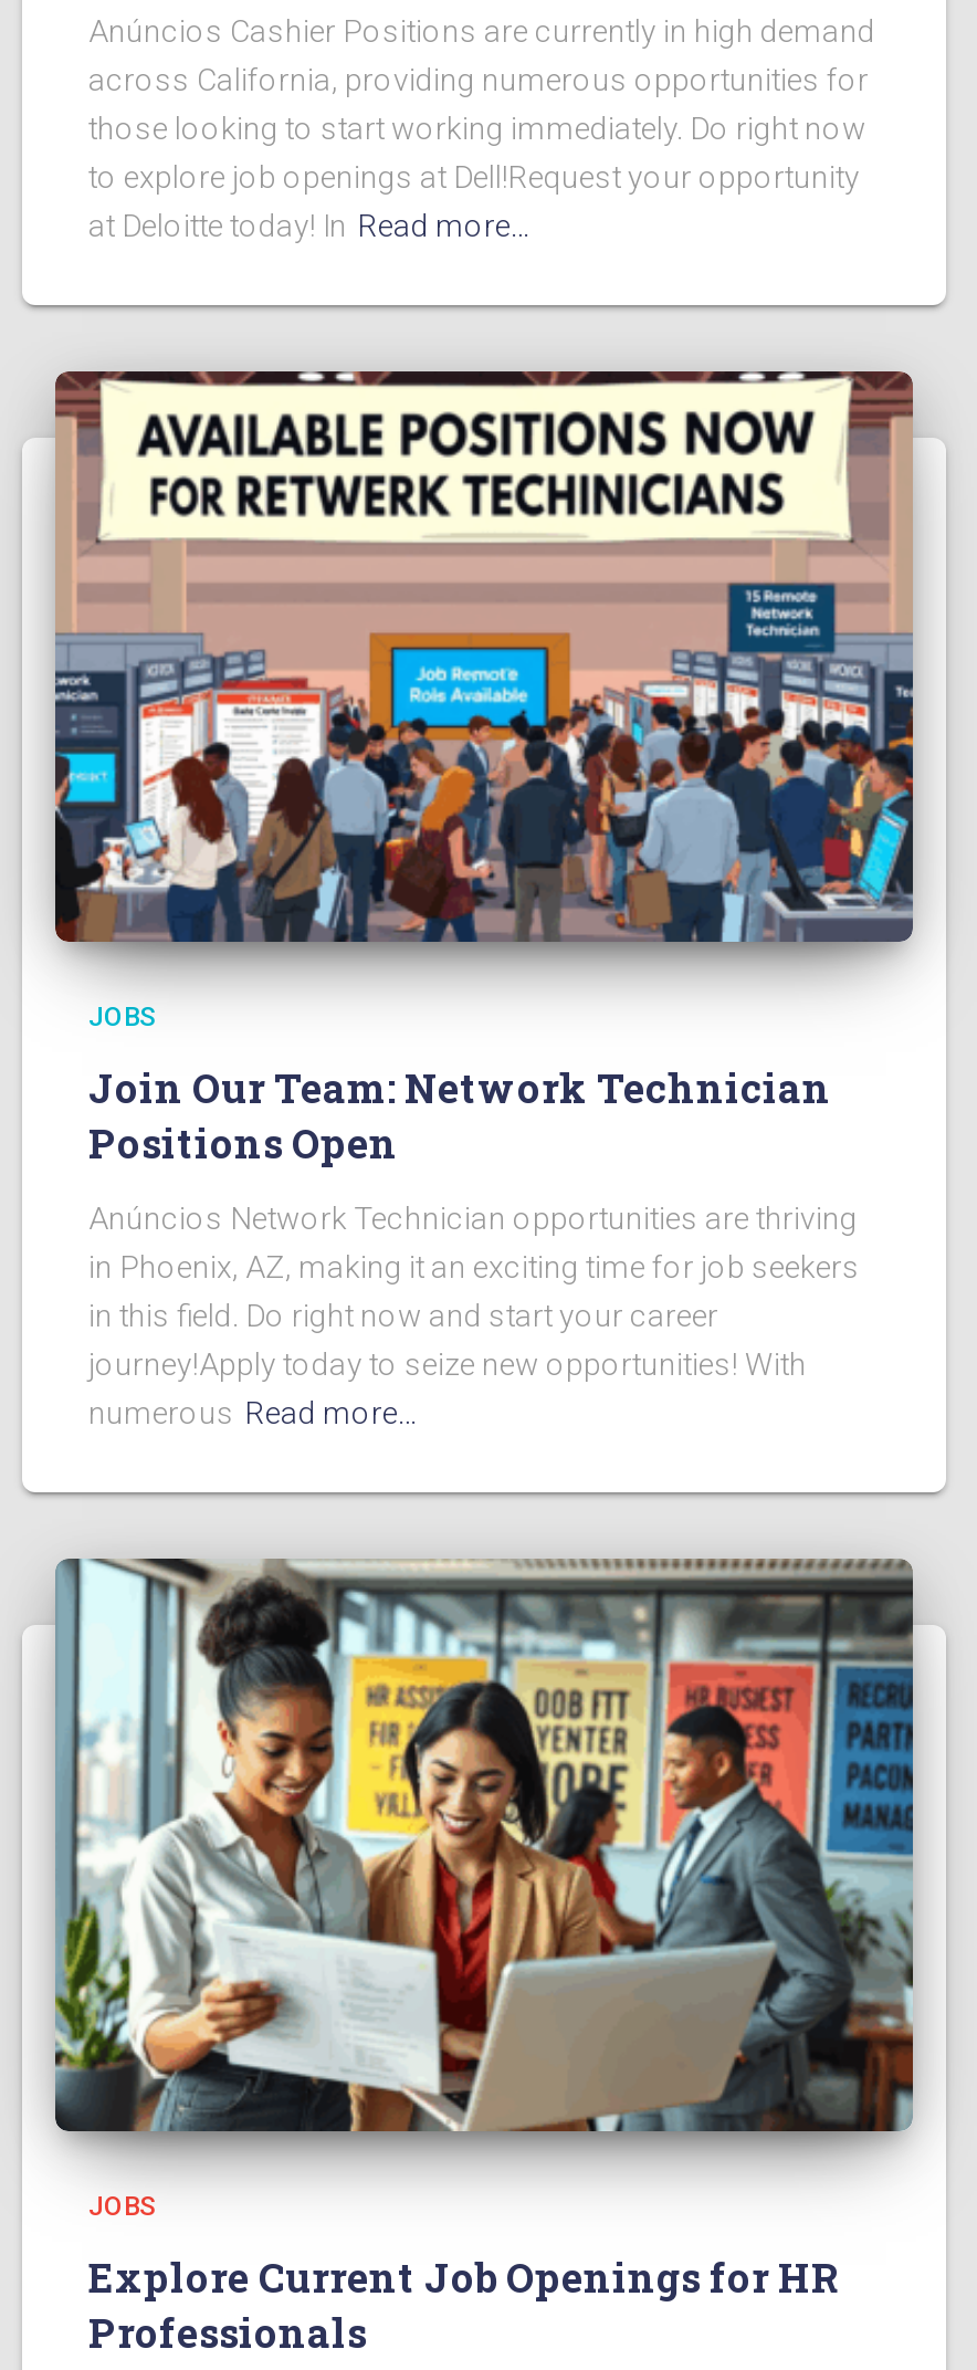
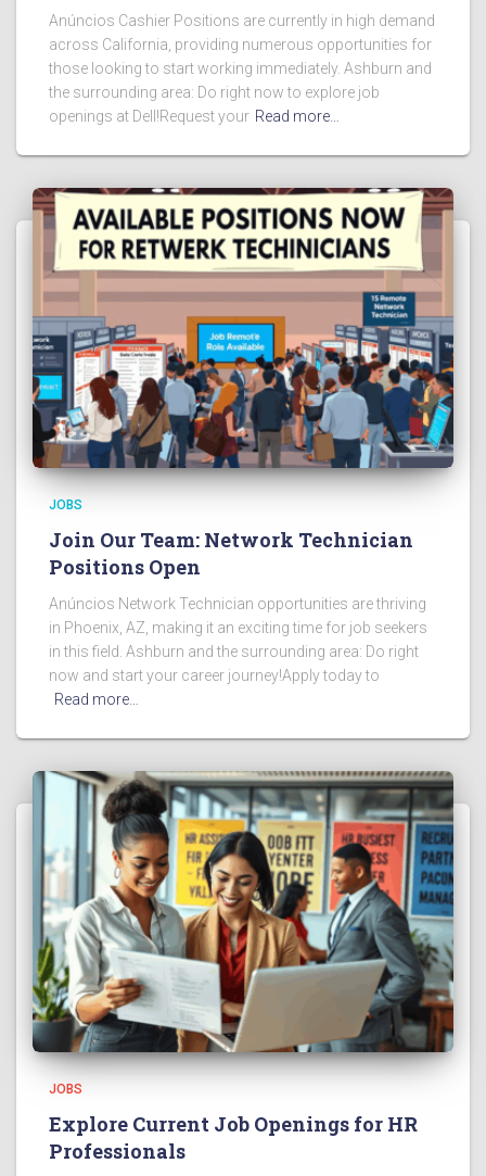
[88,110,866,243] those looking to start working immediately. Do right now | to explore job openings at Dell!Request your opportunity | at Deloitte today! In Read more… -> [49,59,432,125] those looking to start working immediately. Ashburn and | the surrounding area: Do right now to explore job | openings at Dell!Request your Read more…
[88,1298,807,1431] in this field. Do right now and start your career | journey!Apply today to seize new opportunities! With | numerous Read more… -> [49,643,419,708] in this field. Ashburn and the surrounding area: Do right | now and start your career journey!Apply today to | Read more…

